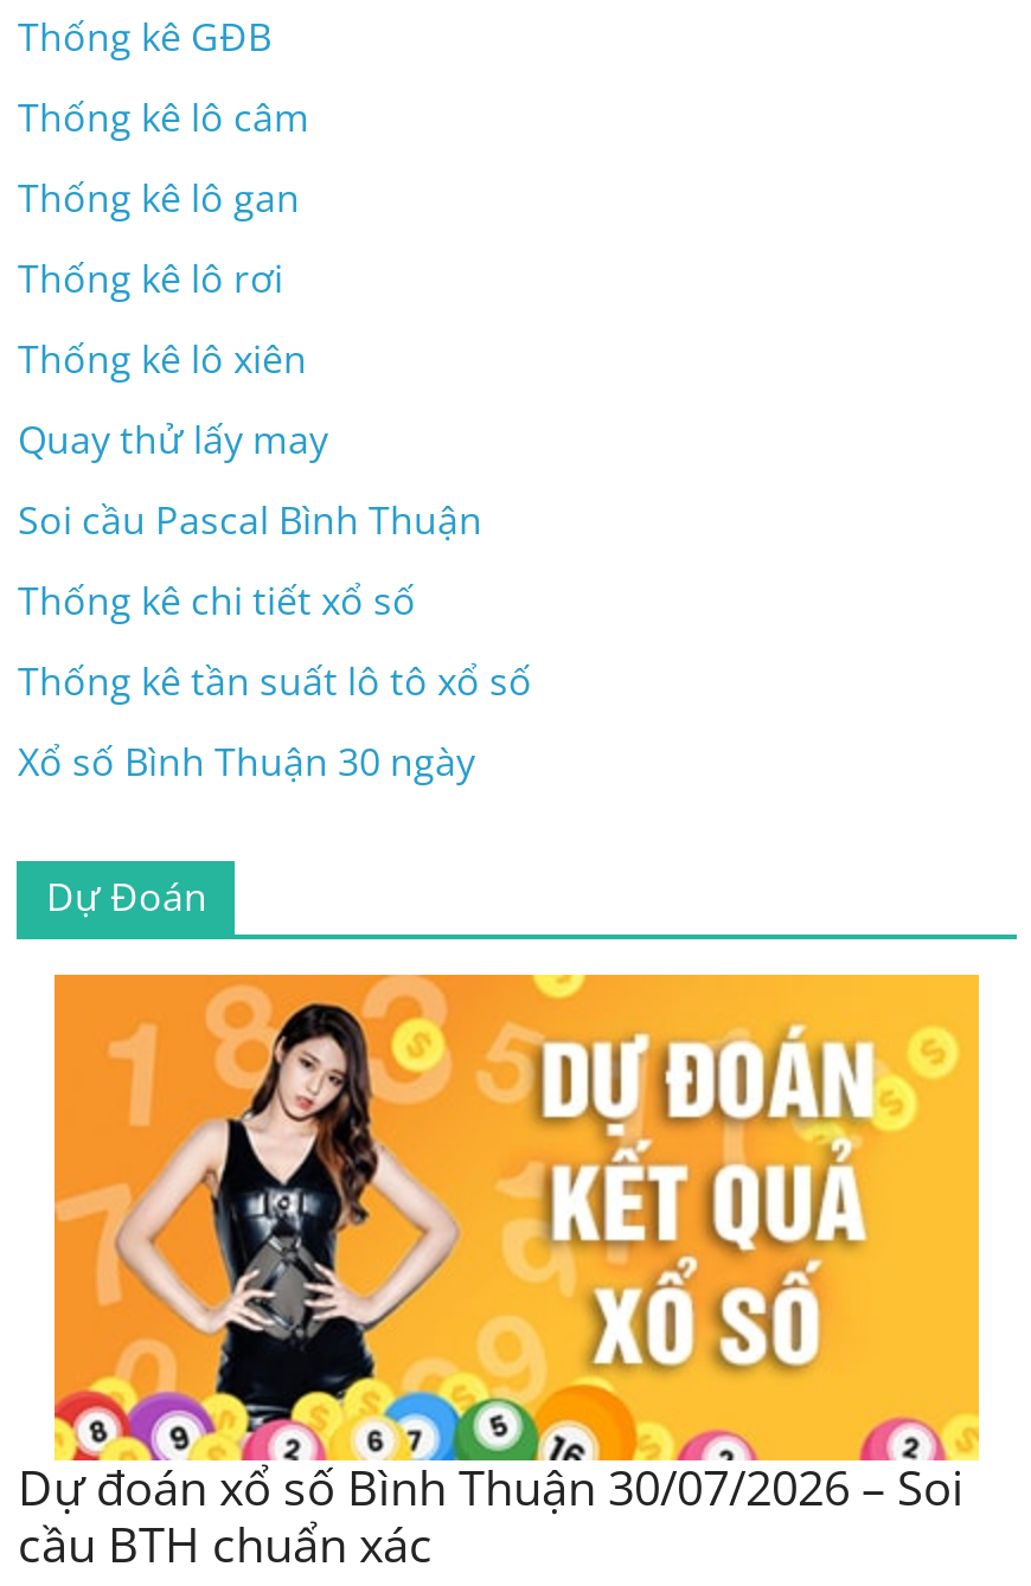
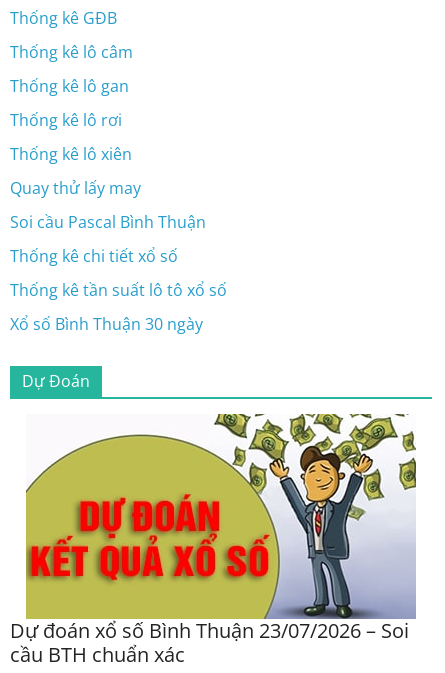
[18,972,981,1519] [image] | Dự đoán xổ số Bình Thuận 30/07/2026 – Soi -> [10,413,417,644] [image] | Dự đoán xổ số Bình Thuận 23/07/2026 – Soi

